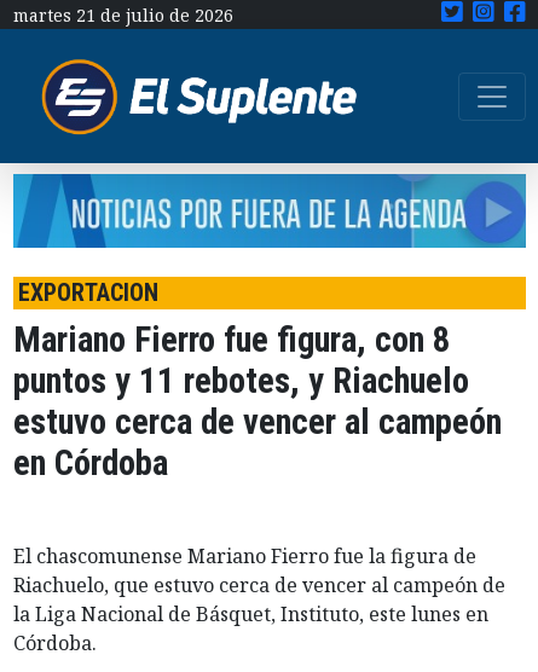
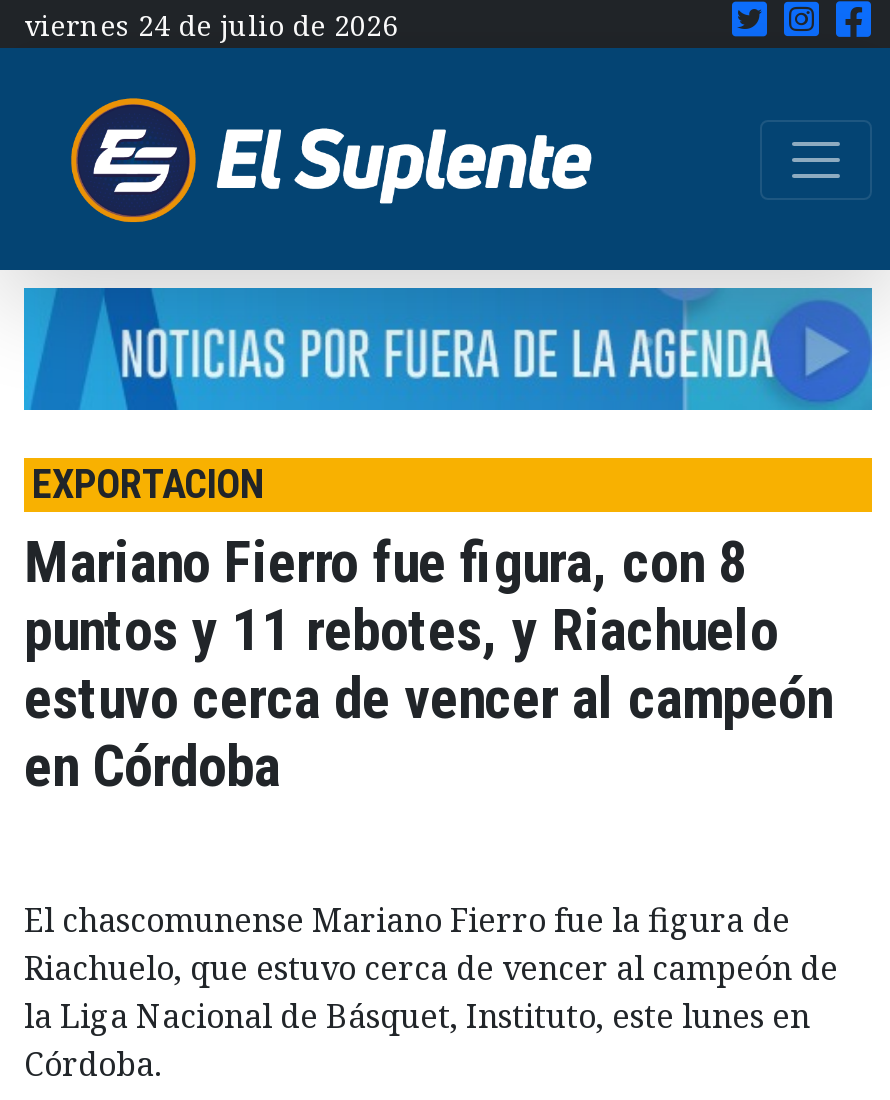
[13,4,233,27] martes 21 de julio de 2026 -> [24,6,398,44] viernes 24 de julio de 2026

